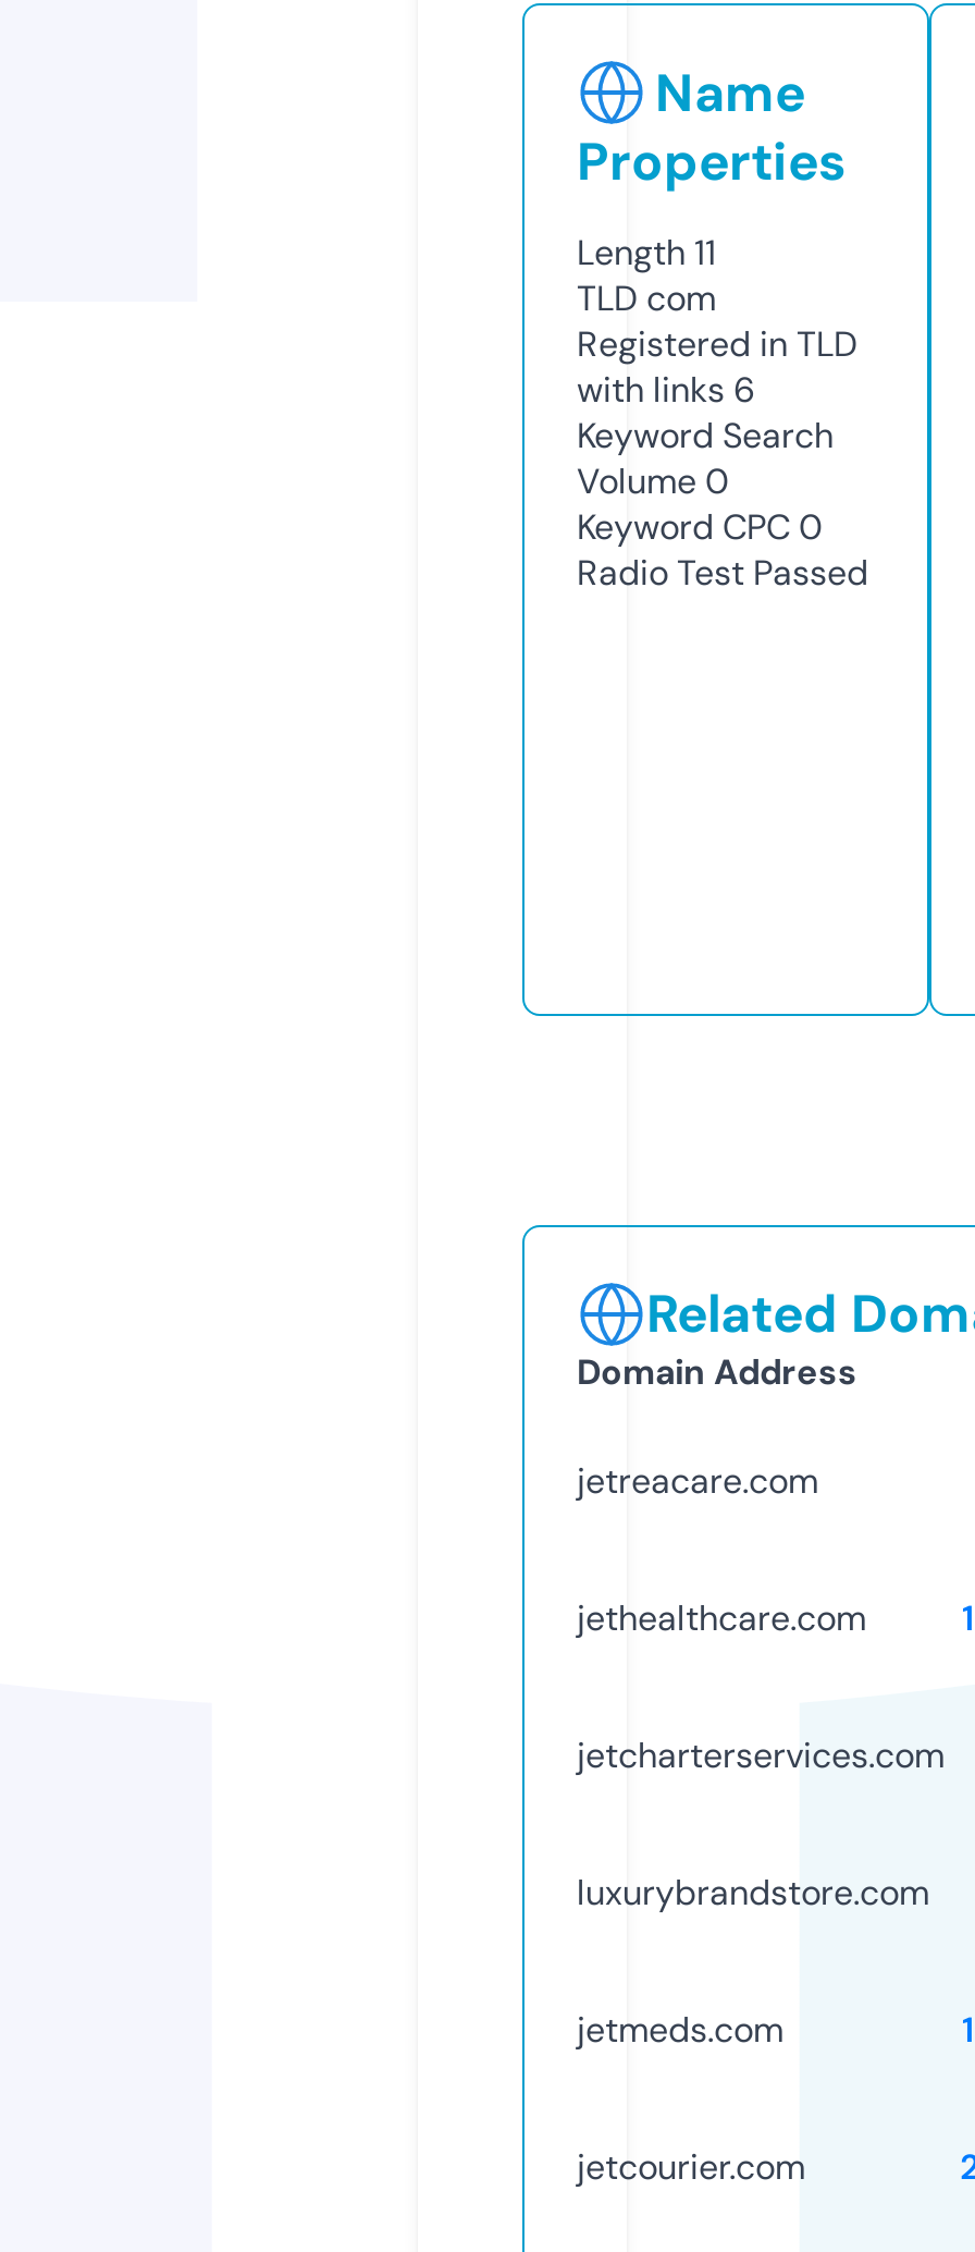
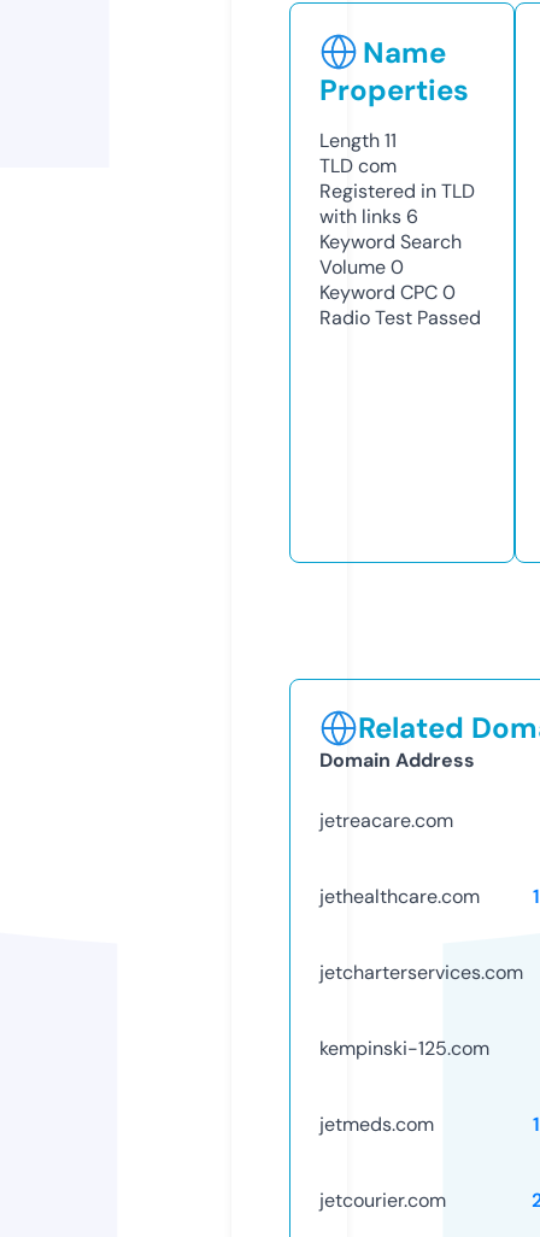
[577,1869,929,1915] luxurybrandstore.com -> [319,1035,489,1061] kempinski-125.com

